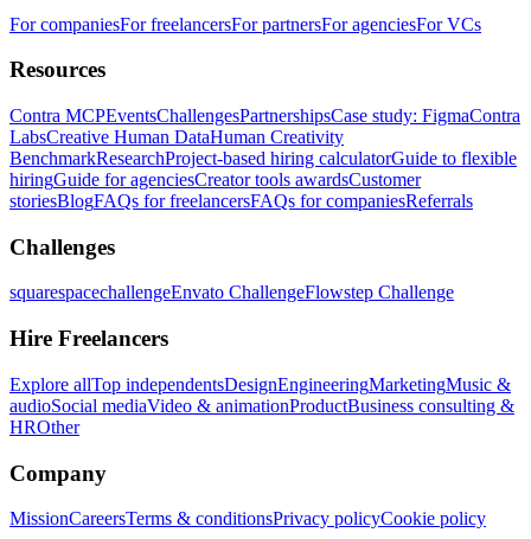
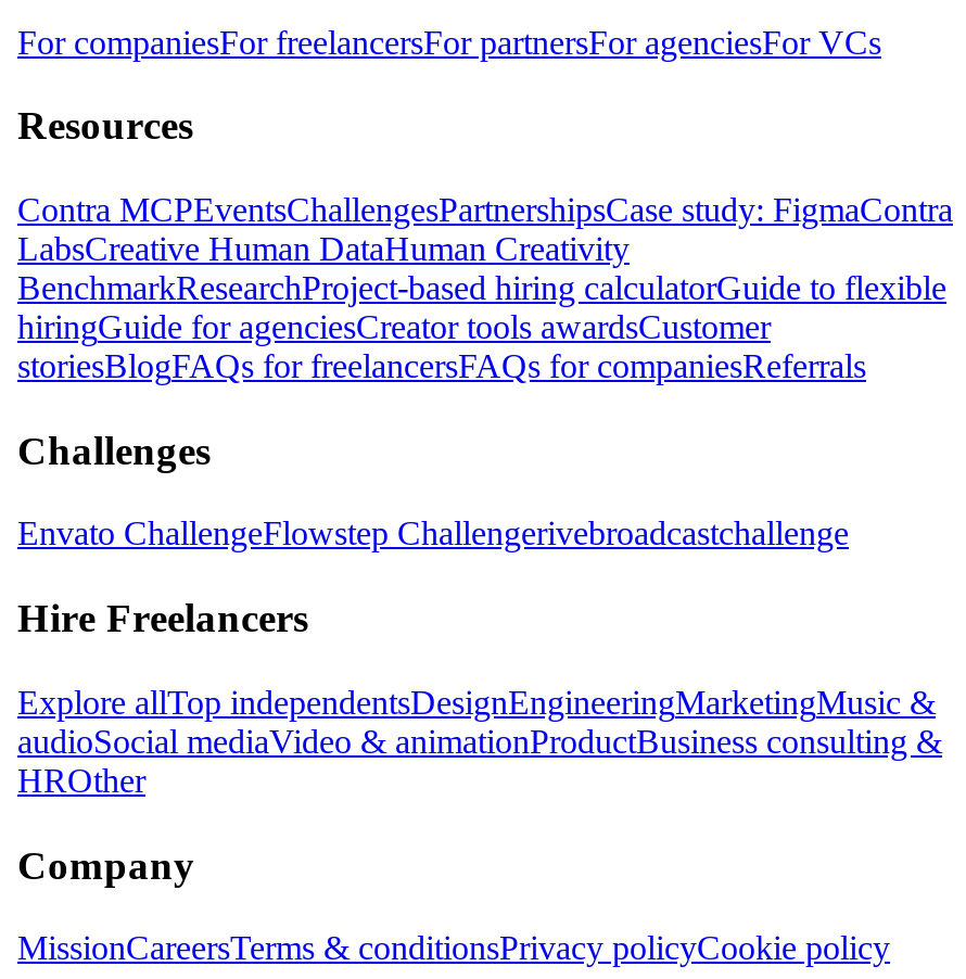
[9,282,454,303] squarespacechallengeEnvato ChallengeFlowstep Challenge -> [17,515,849,552] Envato ChallengeFlowstep Challengerivebroadcastchallenge

